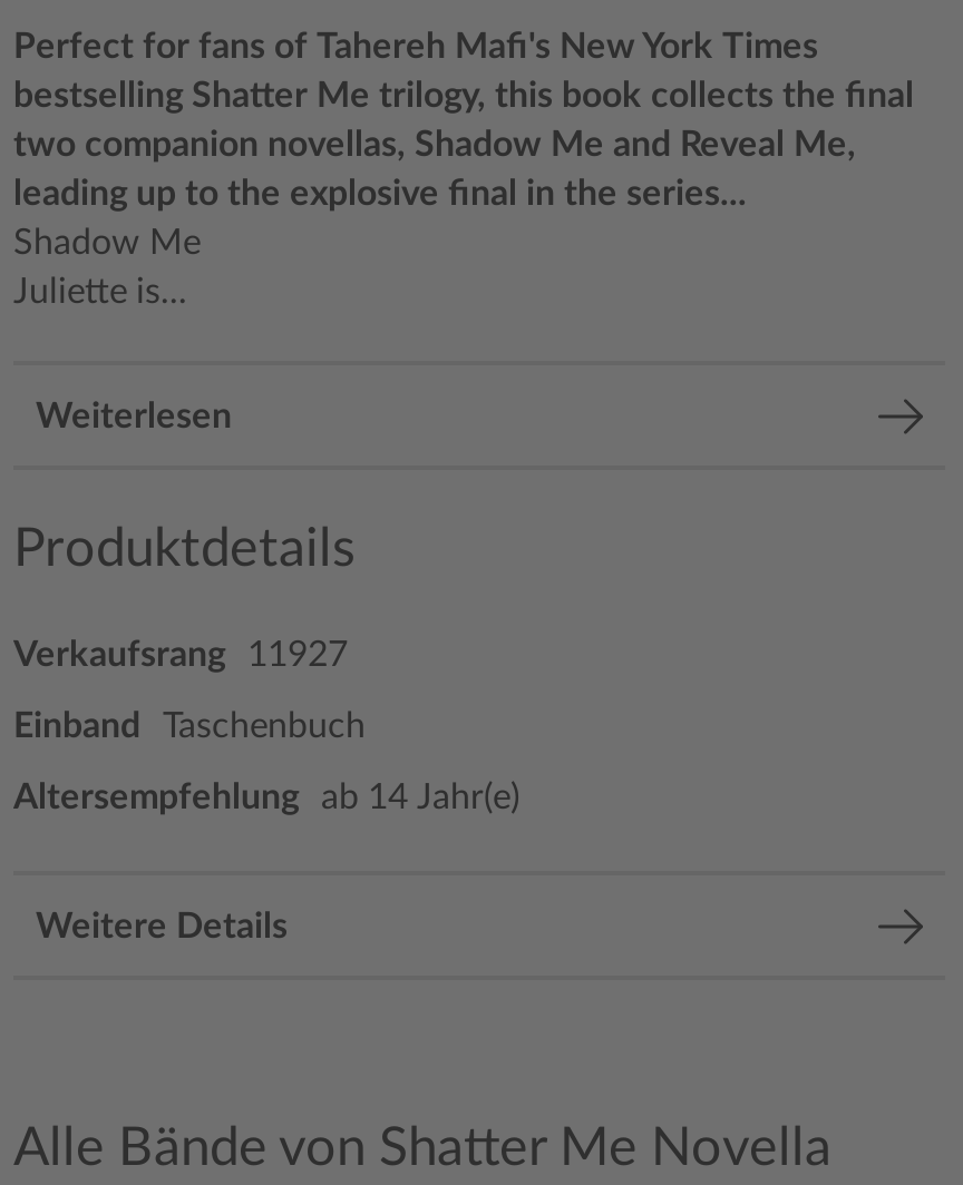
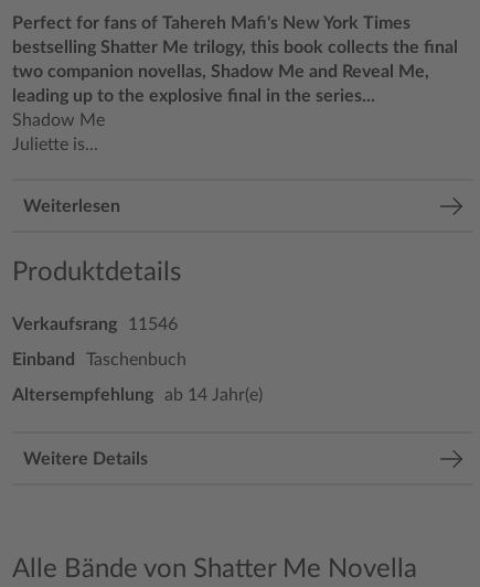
[13,637,348,673] Verkaufsrang 11927 -> [12,316,178,333] Verkaufsrang 11546

